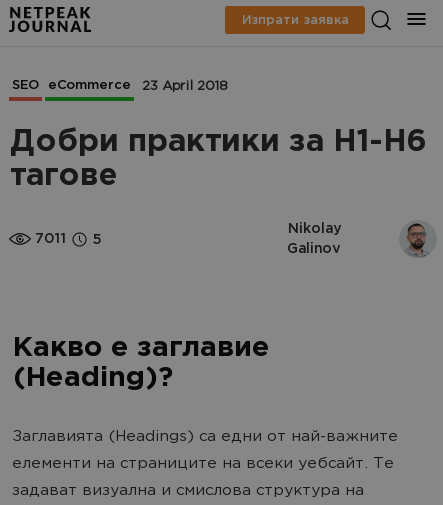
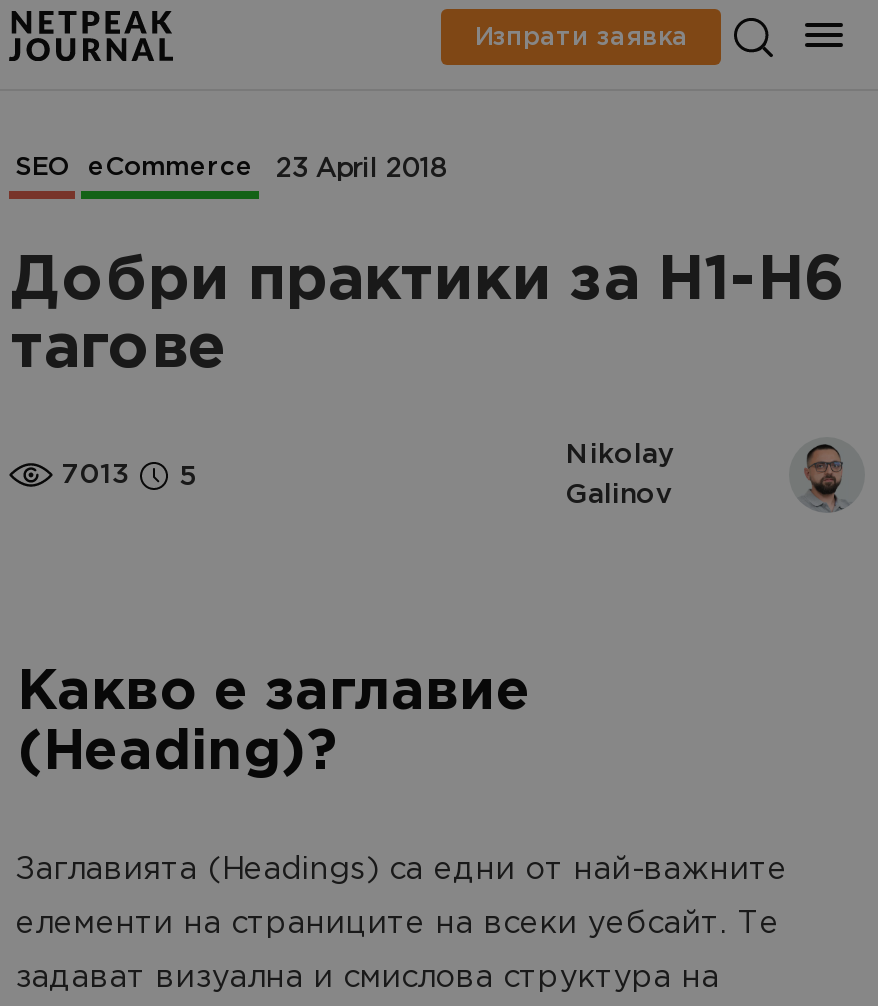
[35,232,101,245] 7011 5 -> [61,461,197,488] 7013 5

